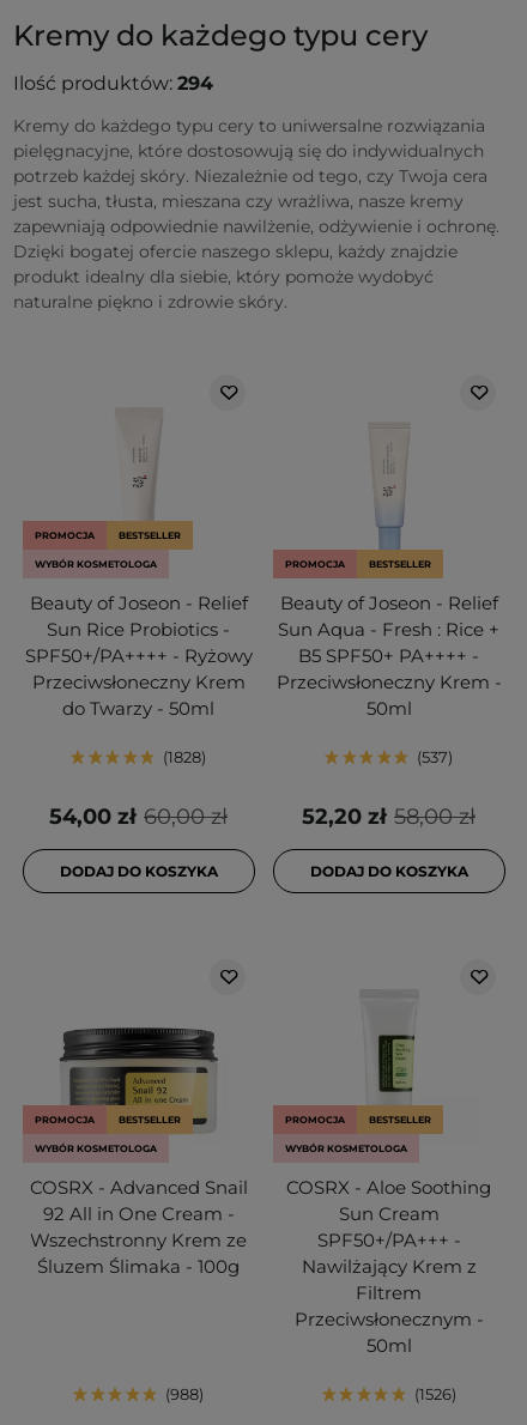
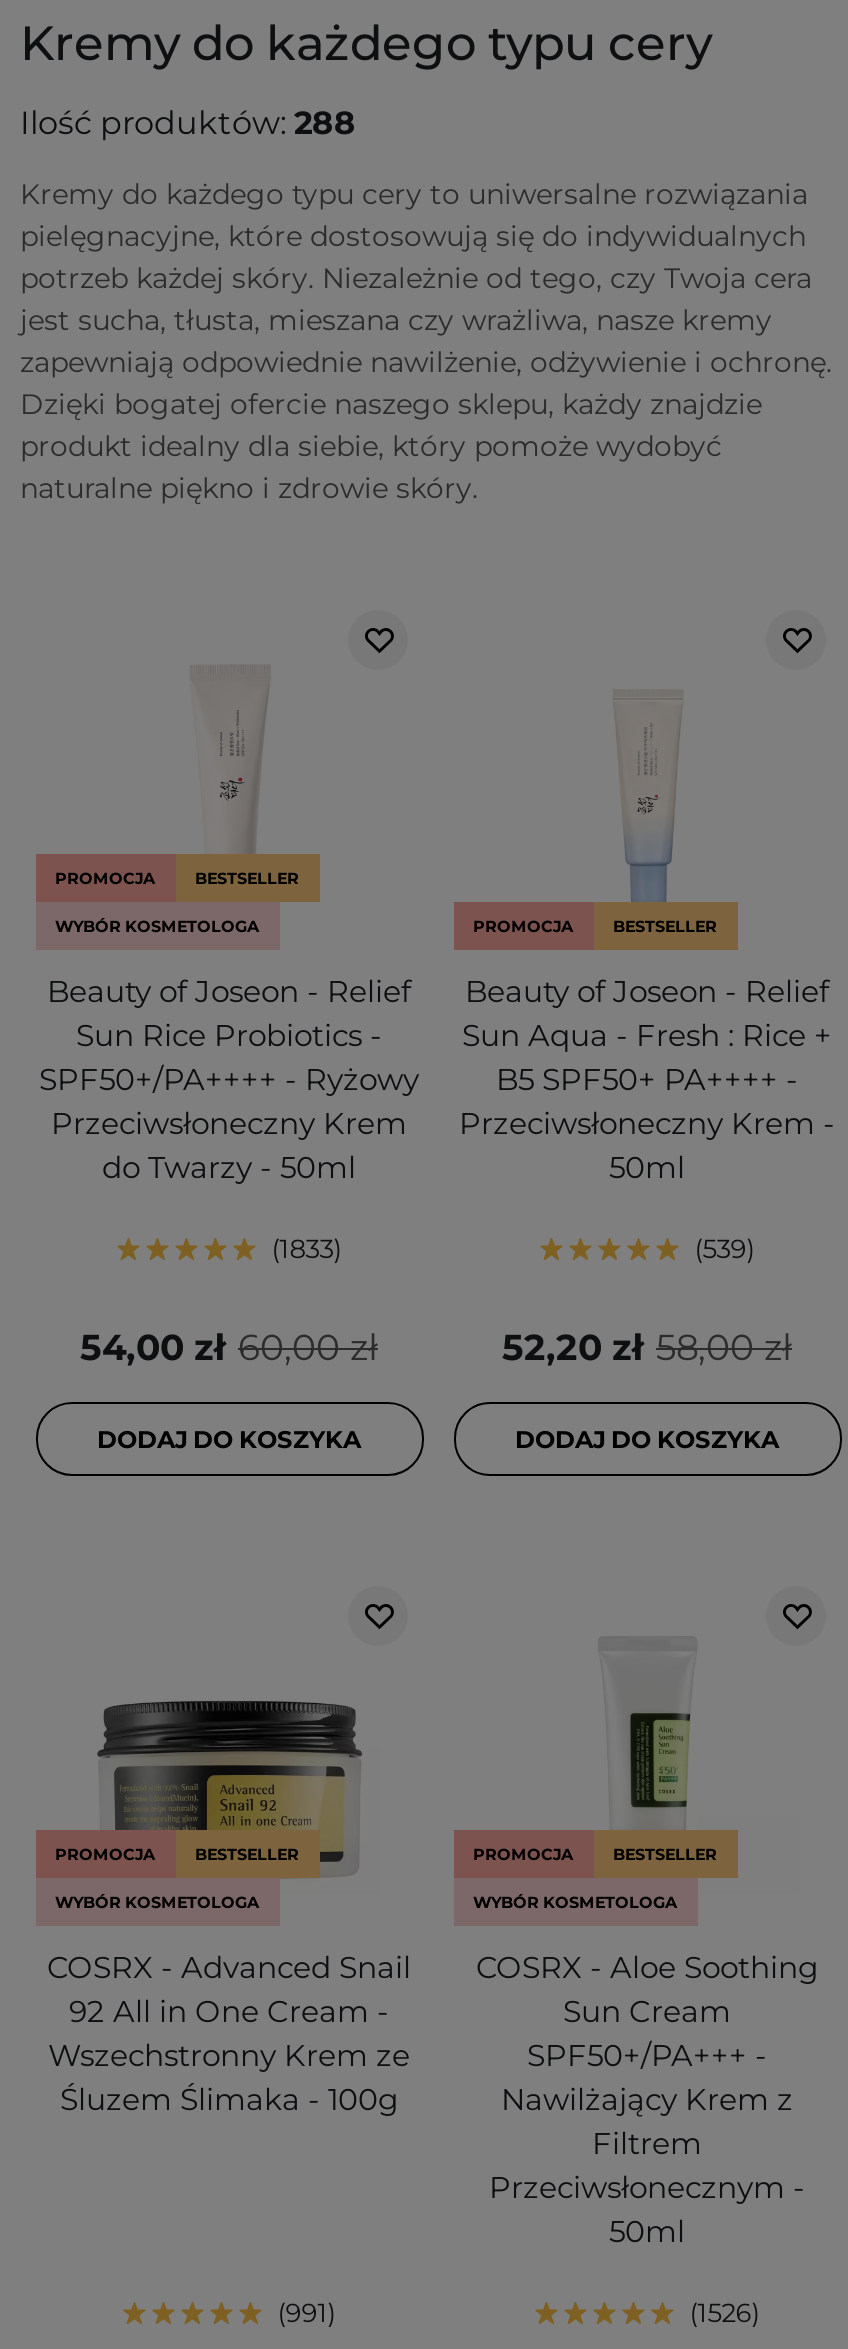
[13,72,213,95] Ilość produktów: 294 -> [20,105,356,143] Ilość produktów: 288
[168,748,201,767] 1828 -> [280,1233,334,1265] 1833
[422,748,448,767] 537 -> [702,1233,746,1265] 539
[170,1385,199,1404] 988 -> [286,2297,328,2329] 991

